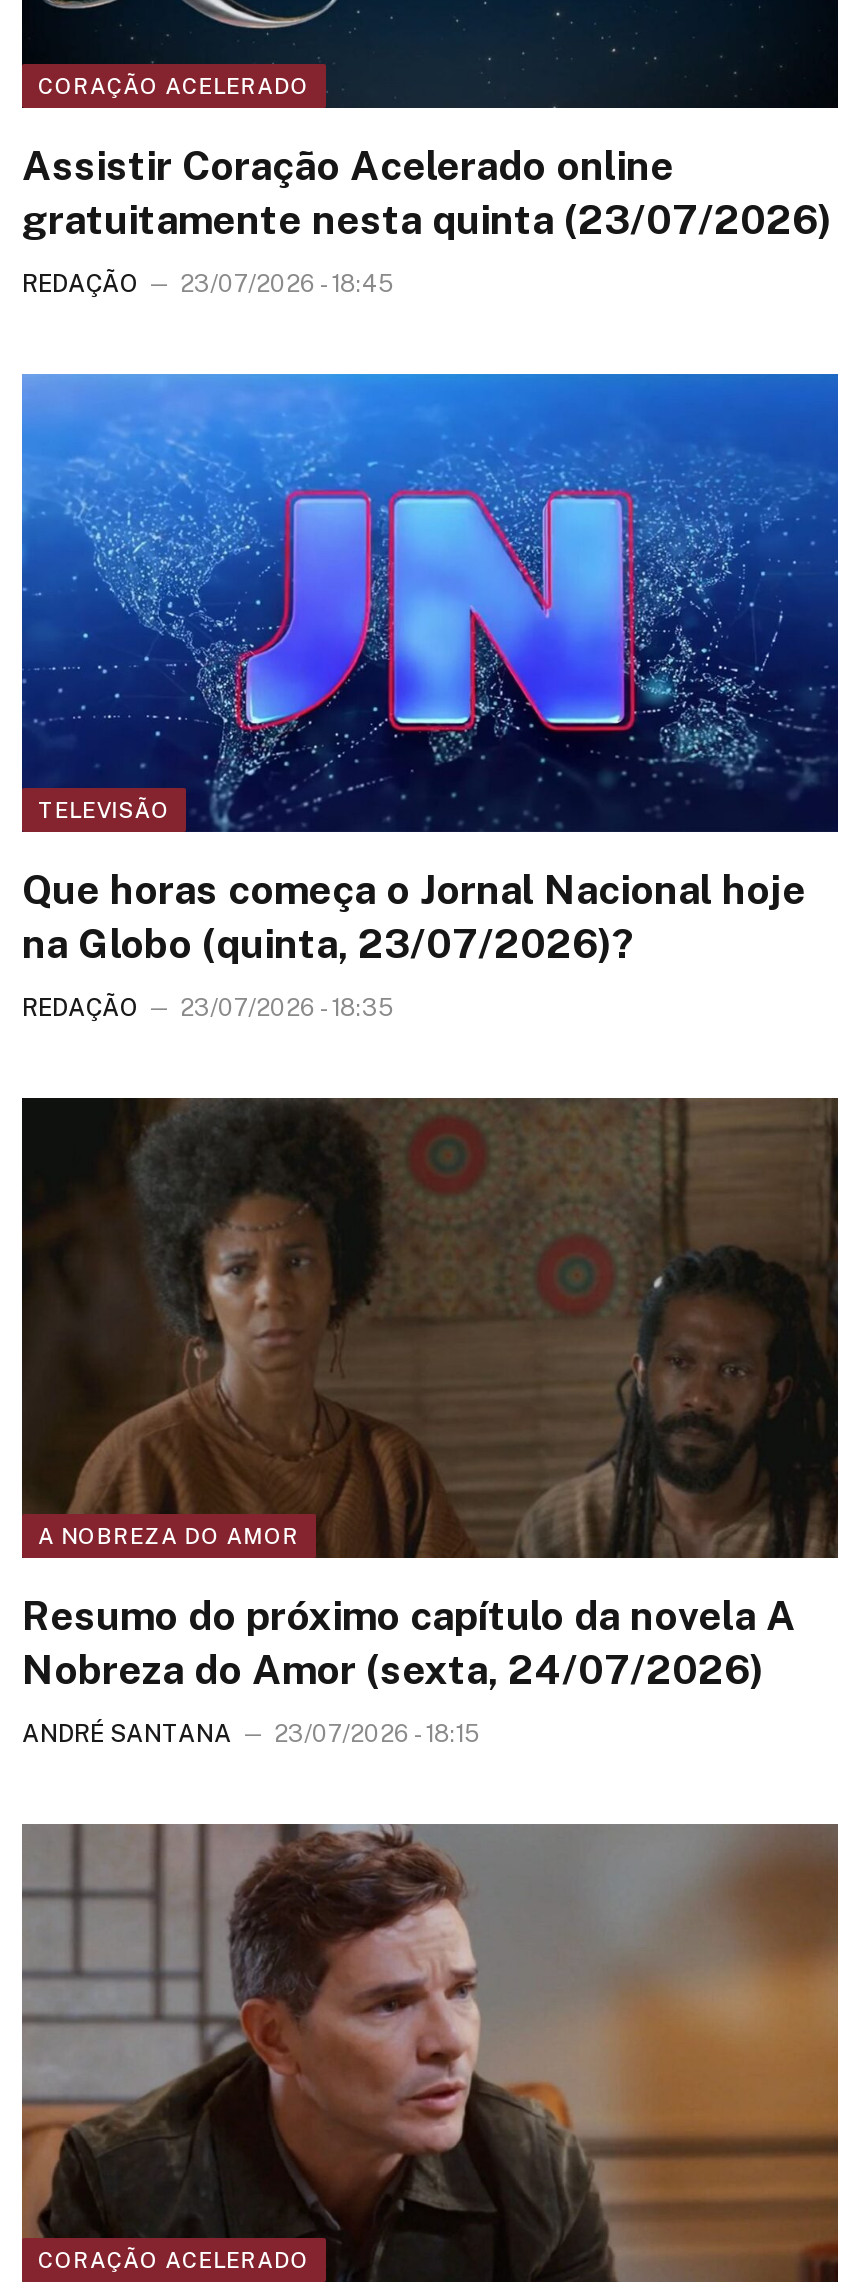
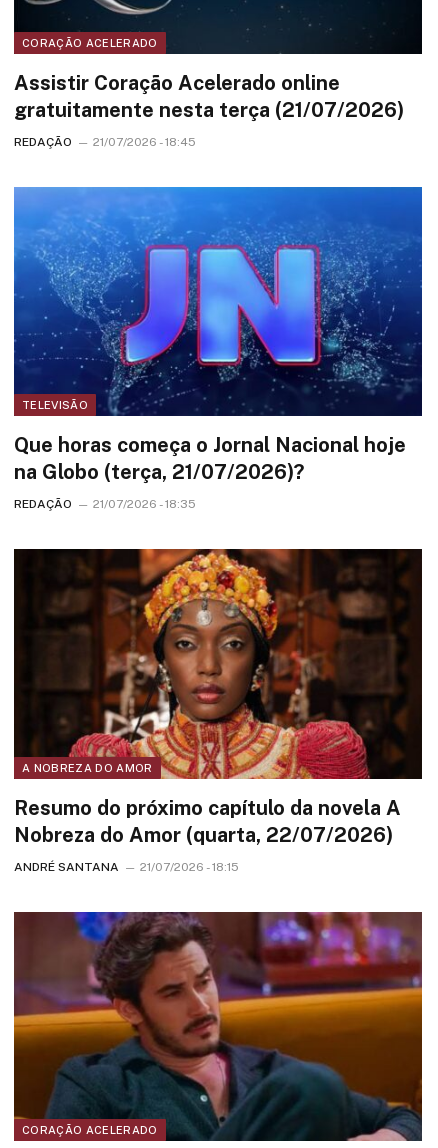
[22,195,832,243] gratuitamente nesta quinta (23/07/2026) -> [14,97,404,121] gratuitamente nesta terça (21/07/2026)
[22,269,394,297] REDAÇÃO 23/07/2026 - 18:45 -> [14,134,196,148] REDAÇÃO 21/07/2026 - 18:45
[22,920,632,968] na Globo (quinta, 23/07/2026)? -> [14,460,304,484] na Globo (terça, 21/07/2026)?
[22,994,394,1022] REDAÇÃO 23/07/2026 - 18:35 -> [14,497,196,511] REDAÇÃO 21/07/2026 - 18:35
[40,1096,836,1560] [image] -> [23,548,421,780] [image]
[22,1645,764,1693] Nobreza do Amor (sexta, 24/07/2026) -> [14,822,393,846] Nobreza do Amor (quarta, 22/07/2026)
[22,1719,480,1747] ANDRÉ SANTANA 23/07/2026 - 18:15 -> [14,859,239,873] ANDRÉ SANTANA 21/07/2026 - 18:15
[20,1822,838,2284] [image] -> [13,911,422,1142] [image]

